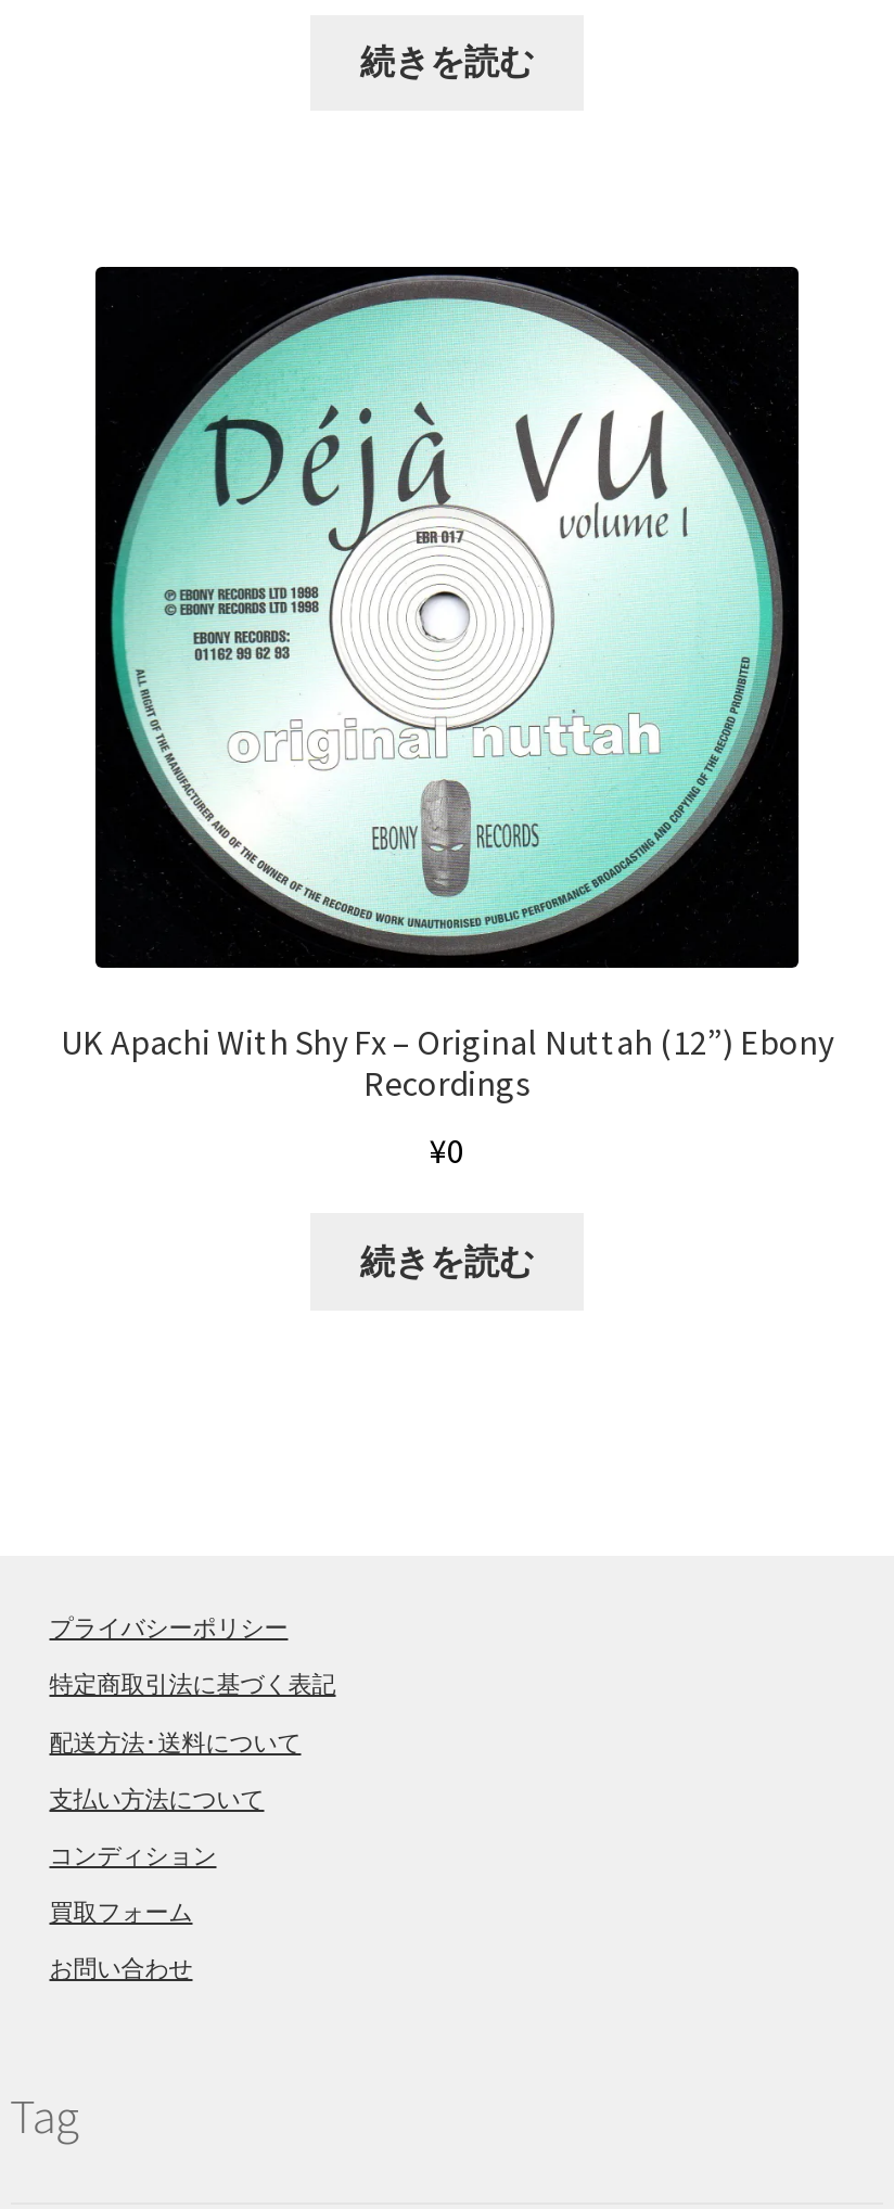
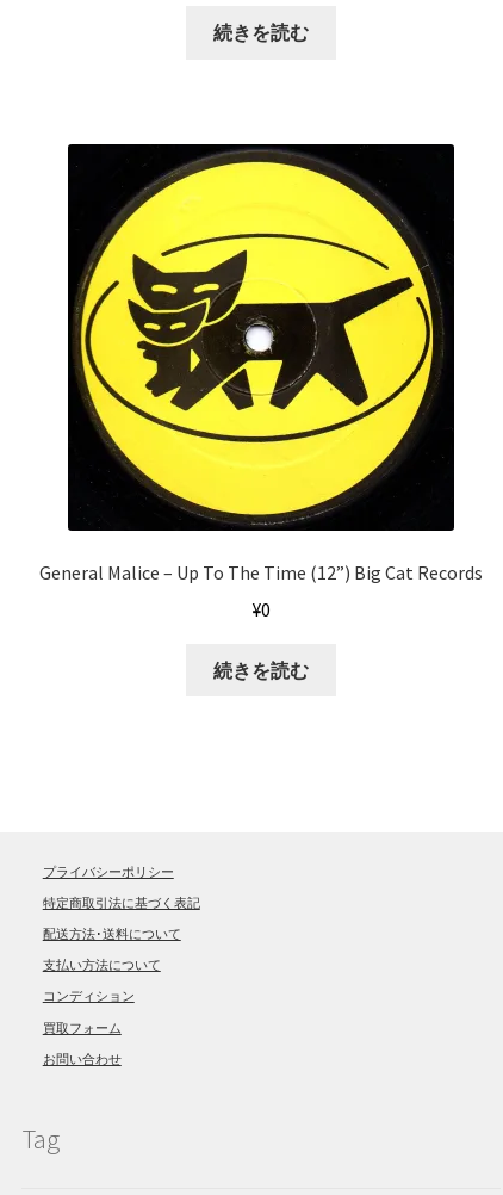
[61,276,833,1106] [image] | UK Apachi With Shy Fx – Original Nuttah (12”) Ebony | Recordings -> [39,150,483,584] [image] | General Malice – Up To The Time (12”) Big Cat Records

